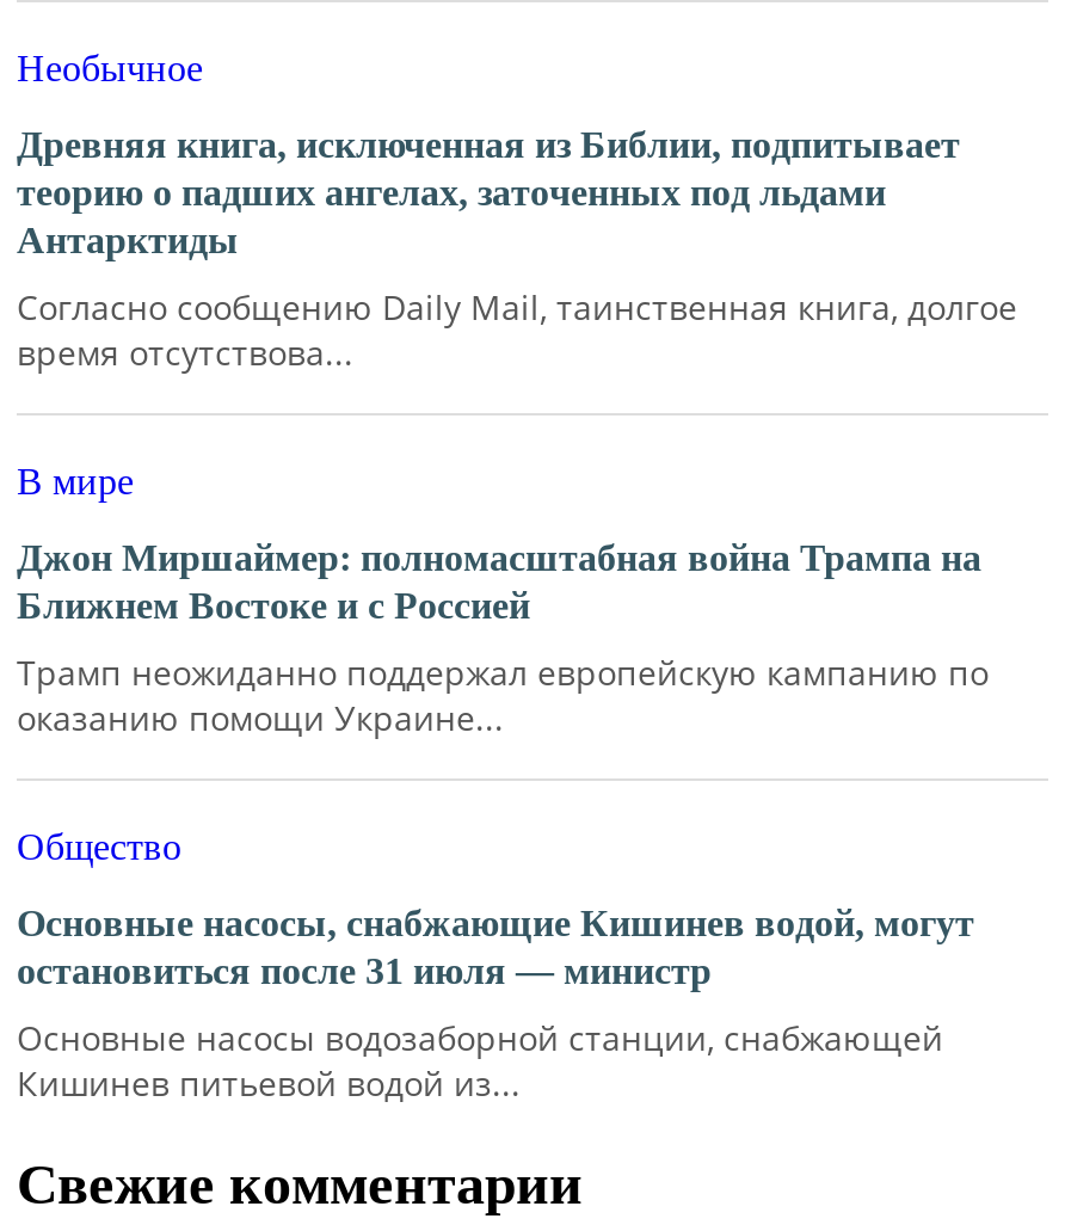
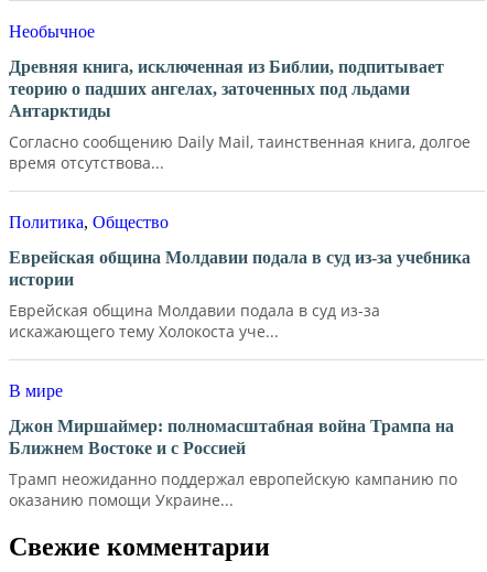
none -> [9,213,470,341] Политика, Общество | Еврейская община Молдавии подала в суд из-за учебника | истории | Еврейская община Молдавии подала в суд из-за | искажающего тему Холокоста уче...
moved [17,461,989,740] -> [9,381,457,510]: В мире | Джон Миршаймер: полномасштабная война Трампа на | Ближнем Востоке и с Россией | Трамп неожиданно поддержал европейскую кампанию по | оказанию помощи Украине...
[17,826,974,1105] Общество | Основные насосы, снабжающие Кишинев водой, могут | остановиться после 31 июля — министр | Основные насосы водозаборной станции, снабжающей | Кишинев питьевой водой из... -> none

